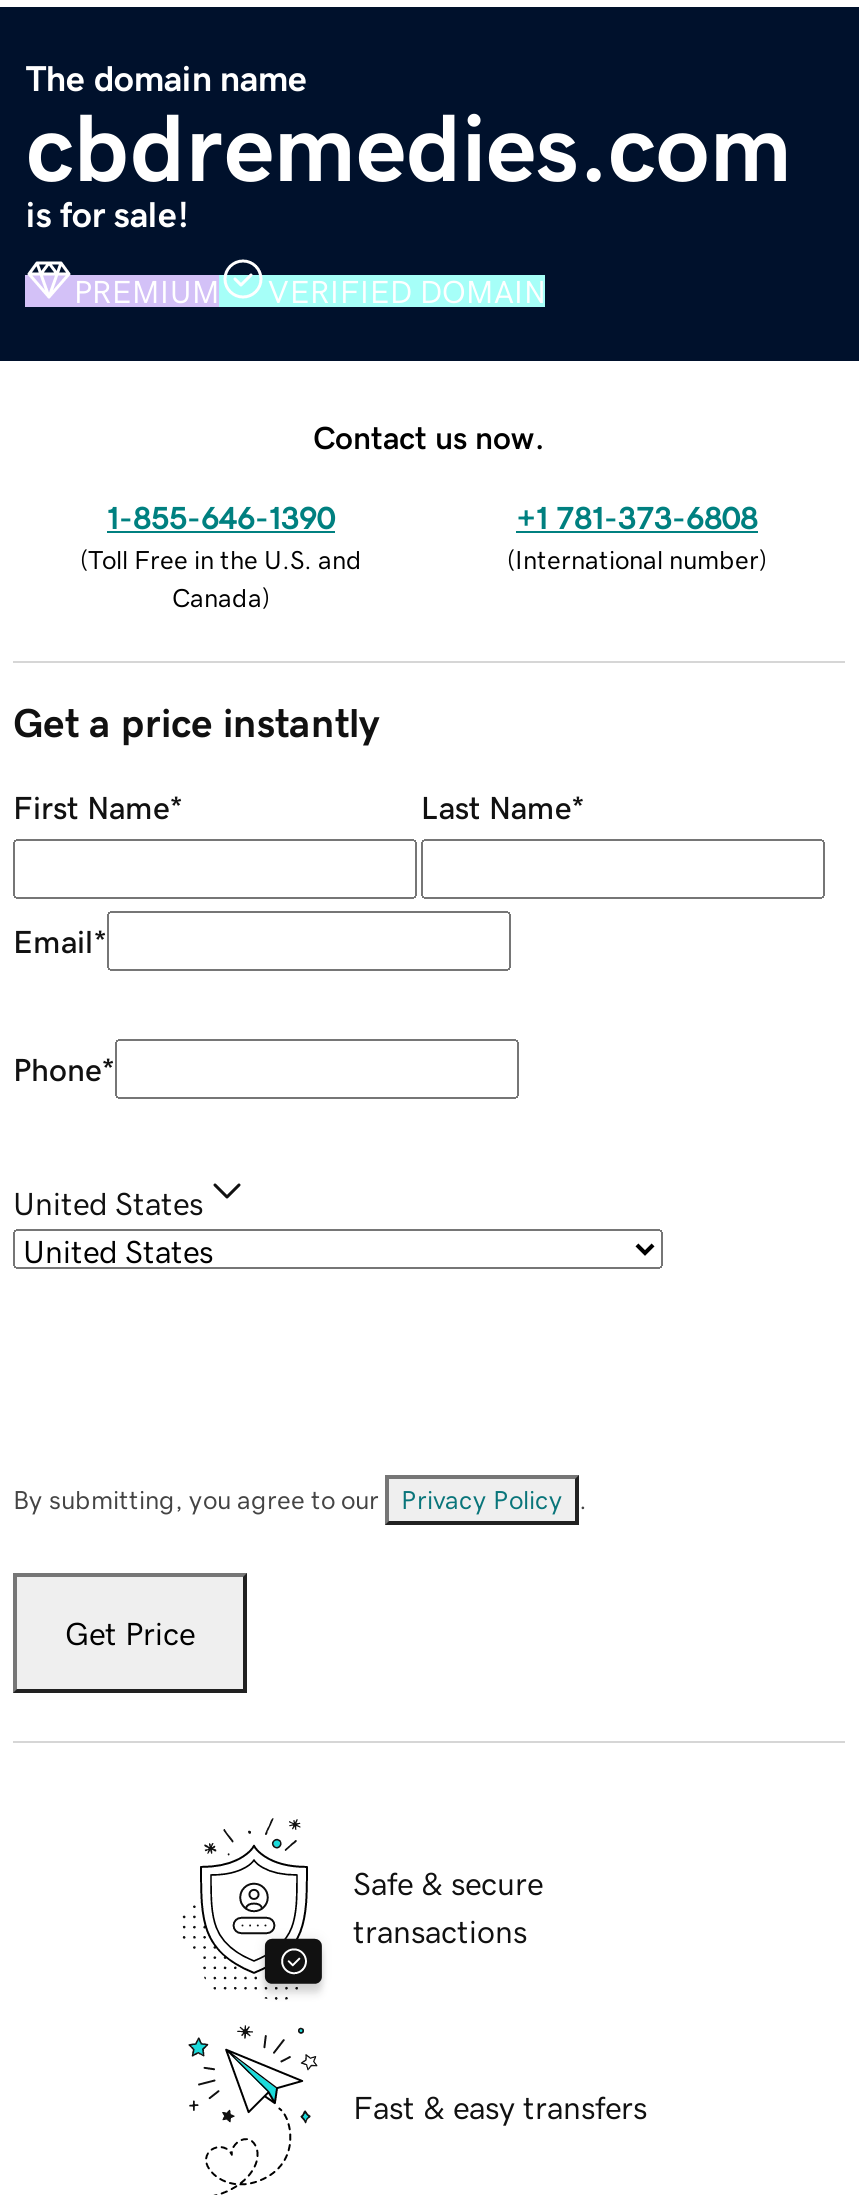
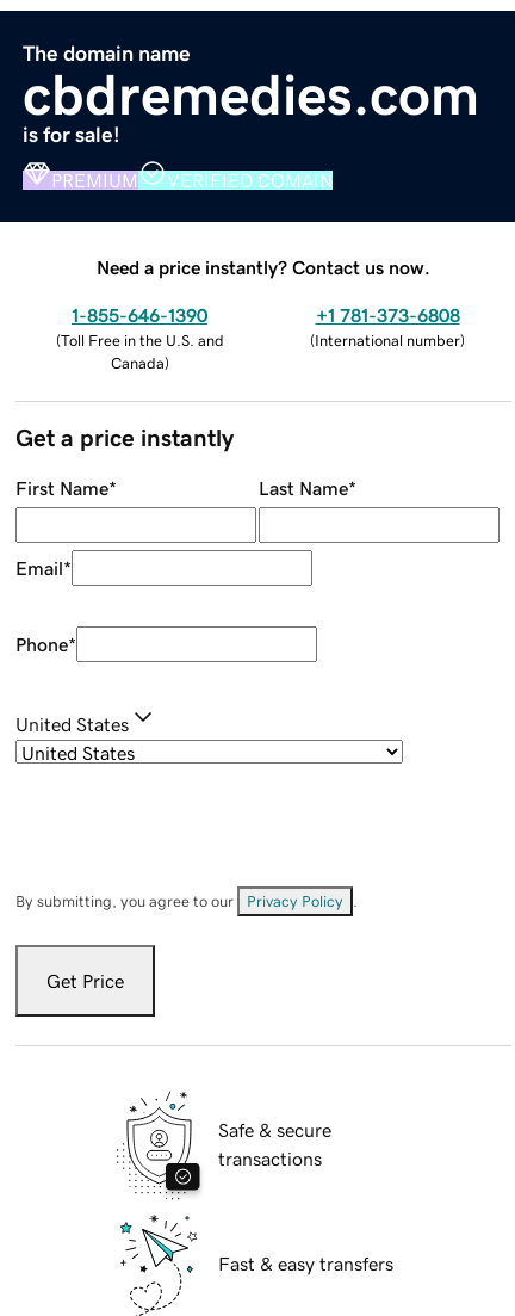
[313,420,545,452] Contact us now. -> [97,257,430,276] Need a price instantly? Contact us now.

